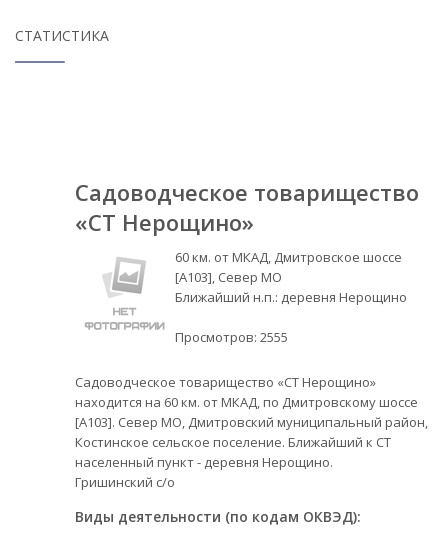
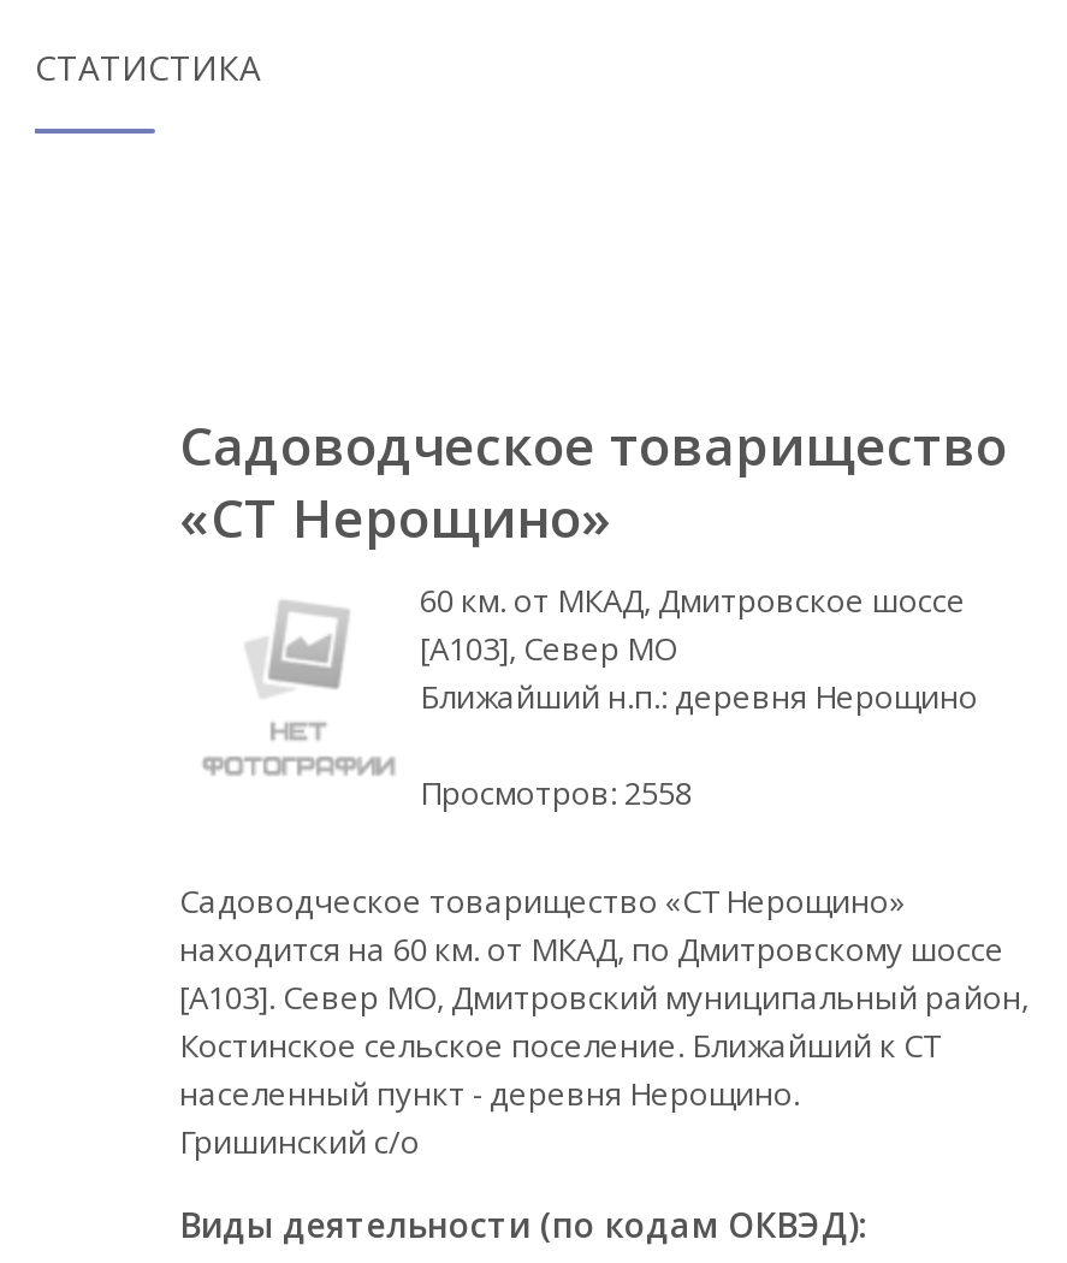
[175,328,288,346] Просмотров: 2555 -> [420,771,692,814] Просмотров: 2558

